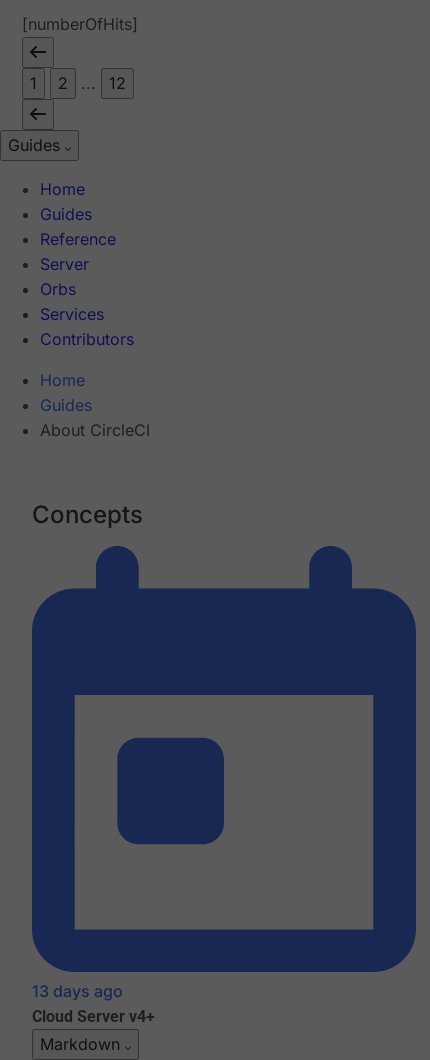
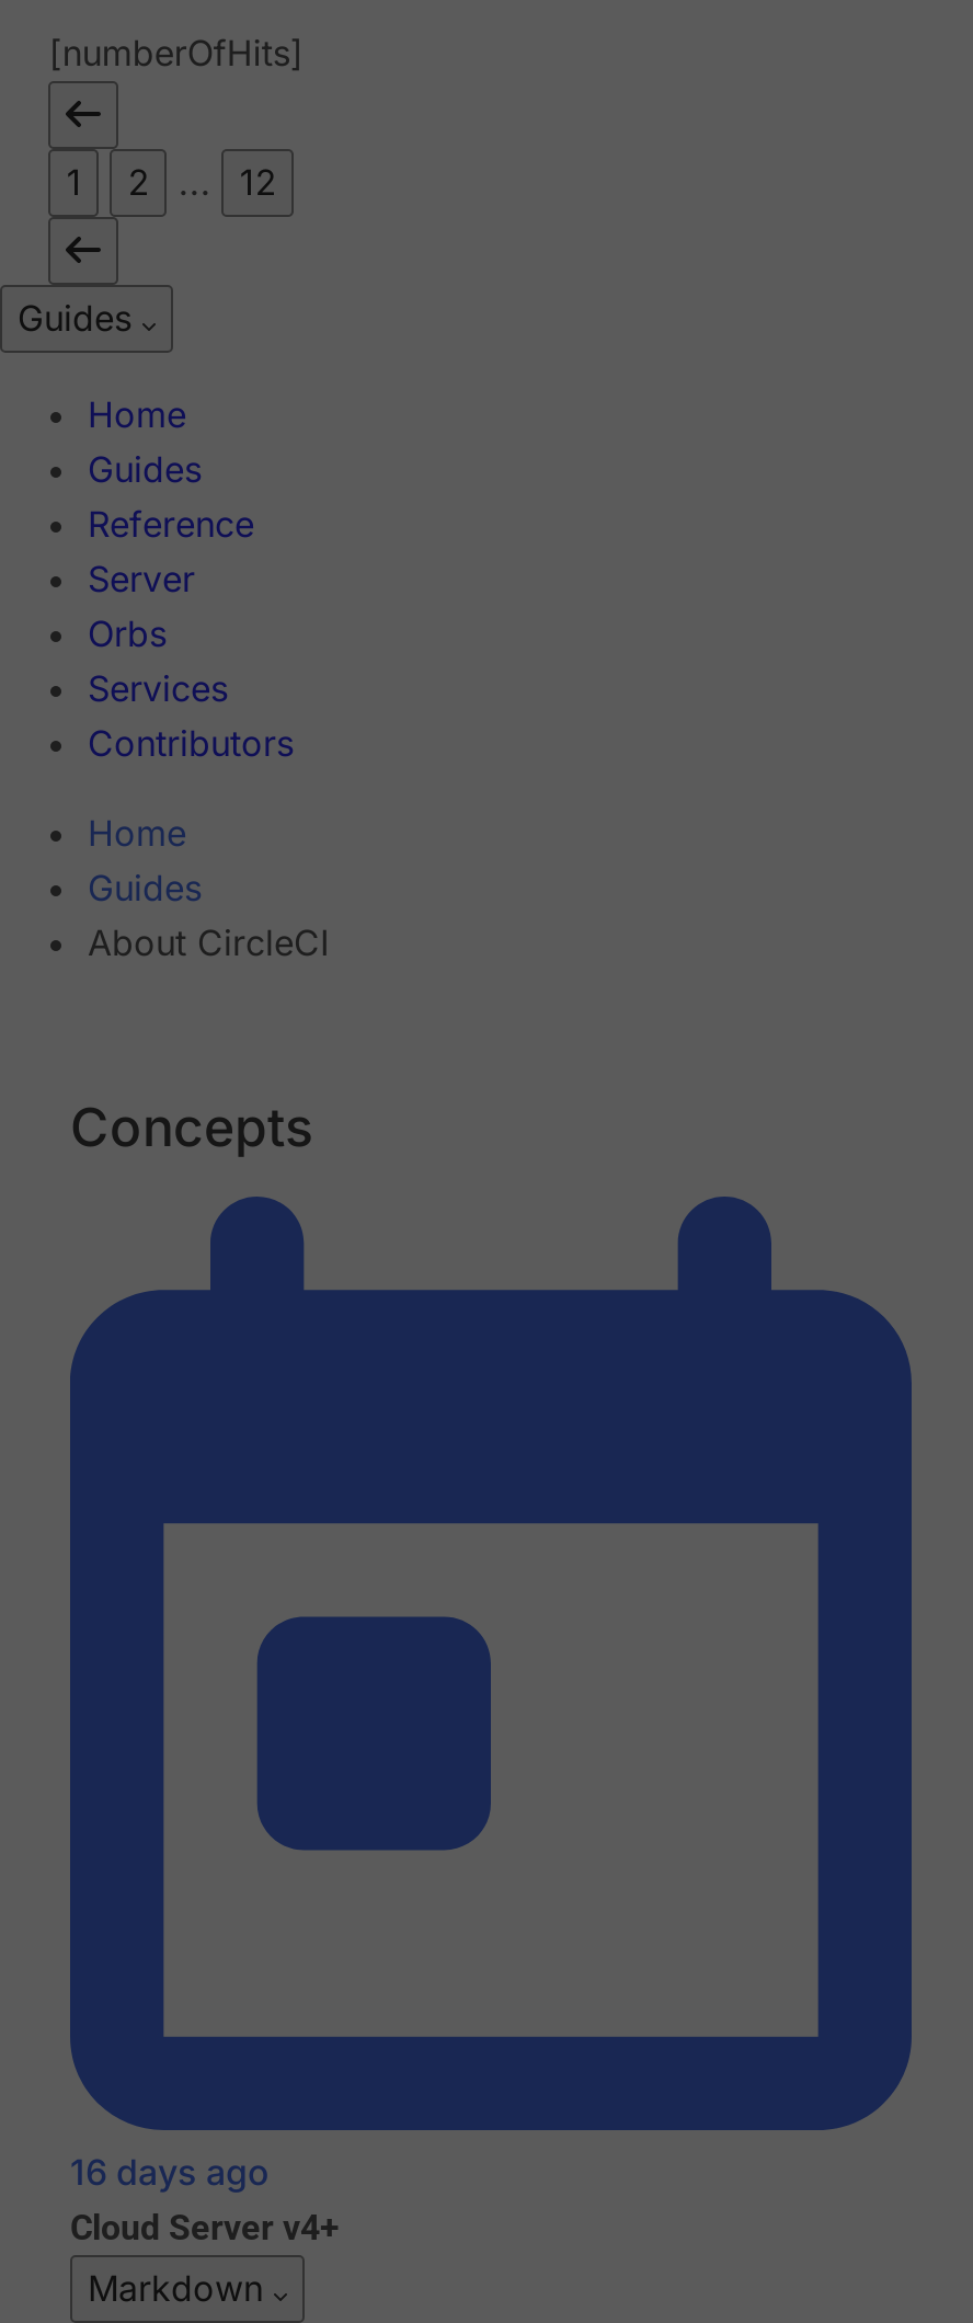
[32,981,123,1001] 13 days ago -> [70,2151,270,2195] 16 days ago

